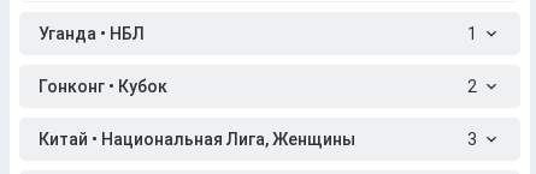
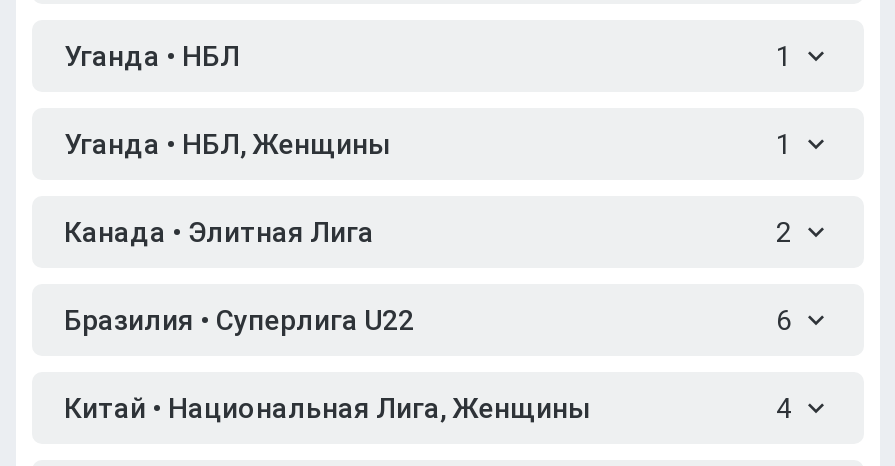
[39,77,167,96] Гонконг • Кубок -> [64,128,792,248] Уганда • НБЛ, Женщины | 1 | Канада • Элитная Лига
none -> [64,304,792,336] Бразилия • Суперлига U22 | 6
[467,130,477,149] 3 -> [776,392,792,424] 4

